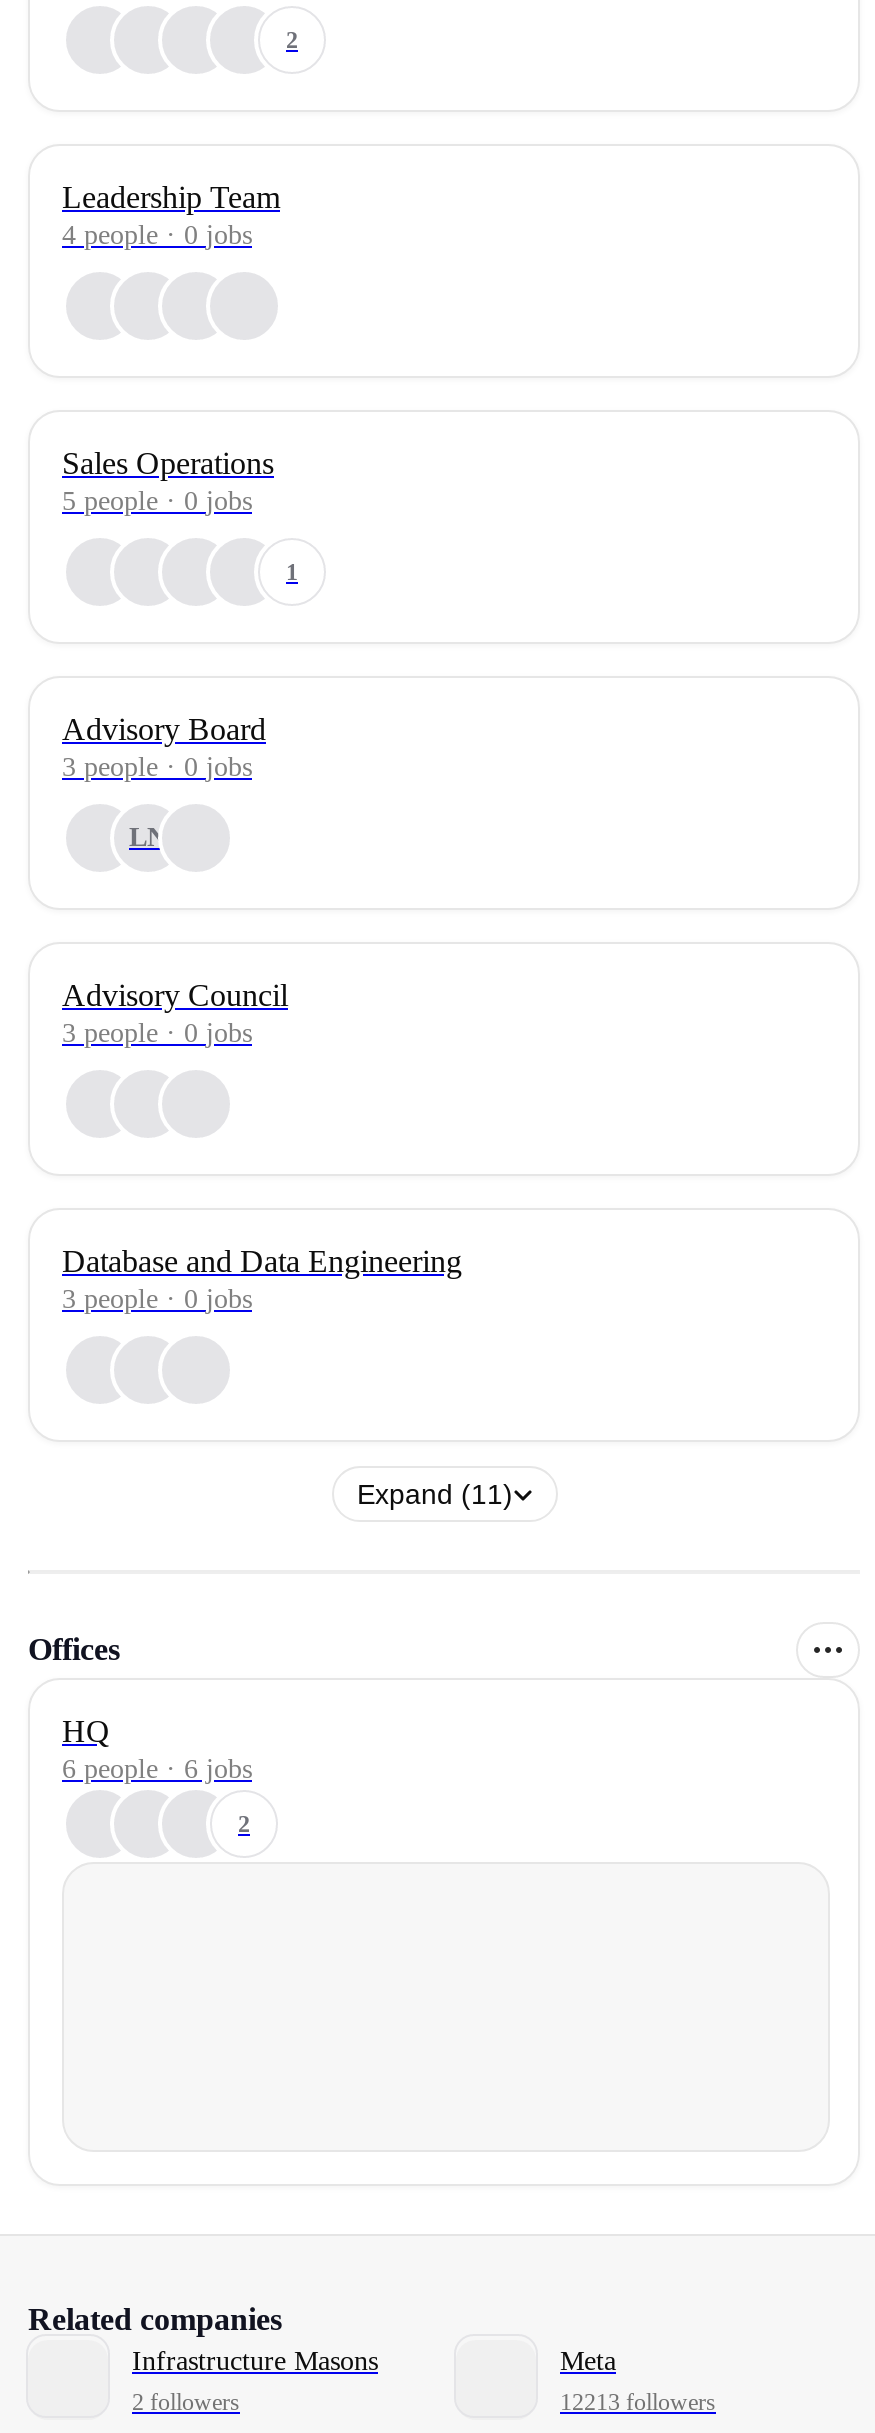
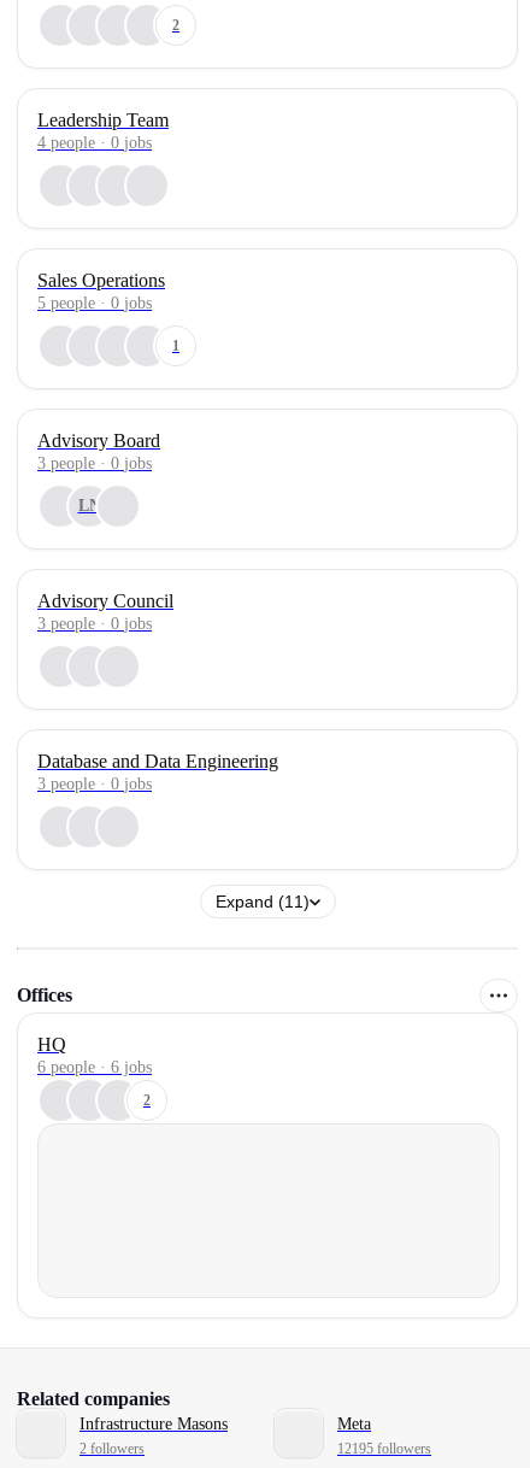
[560,2388,716,2416] 12213 followers -> [337,1440,431,1457] 12195 followers

